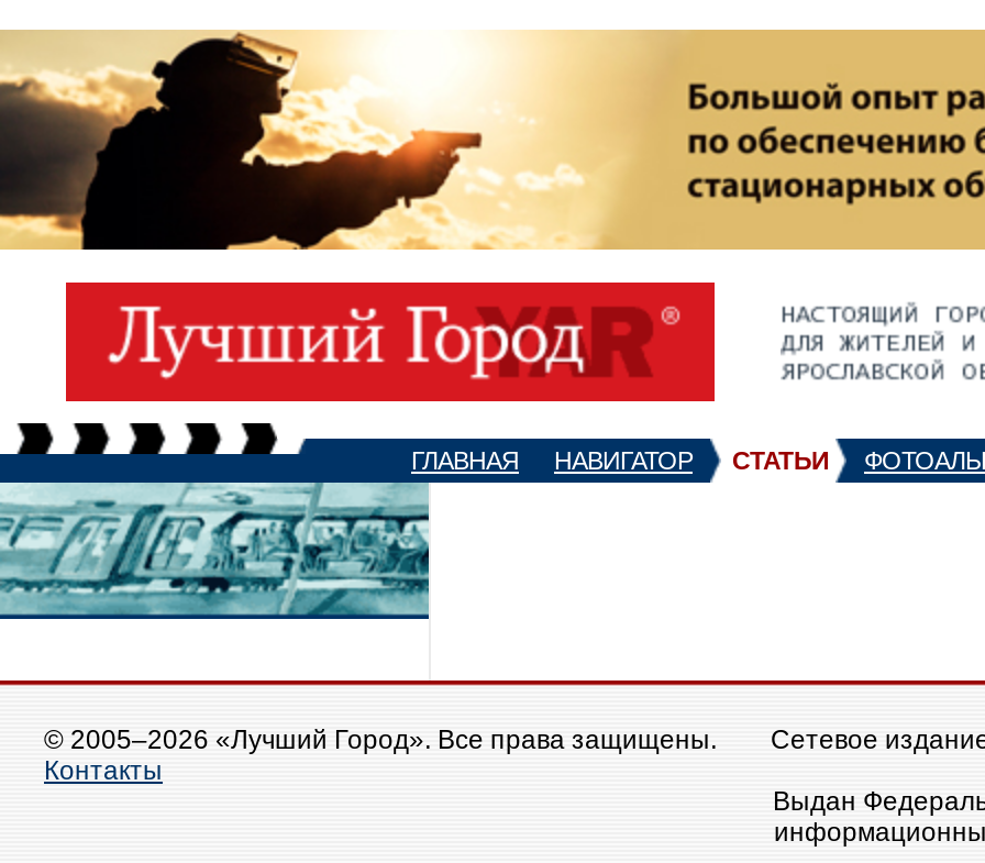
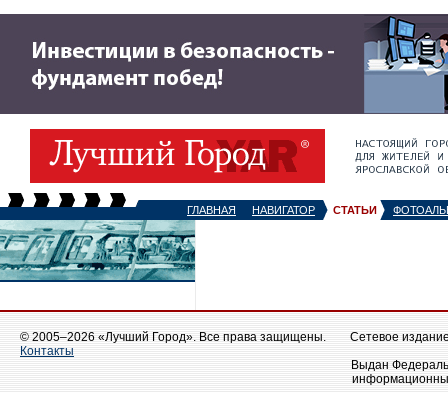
[7,27,978,252] [image] -> [3,13,445,115] [image]

